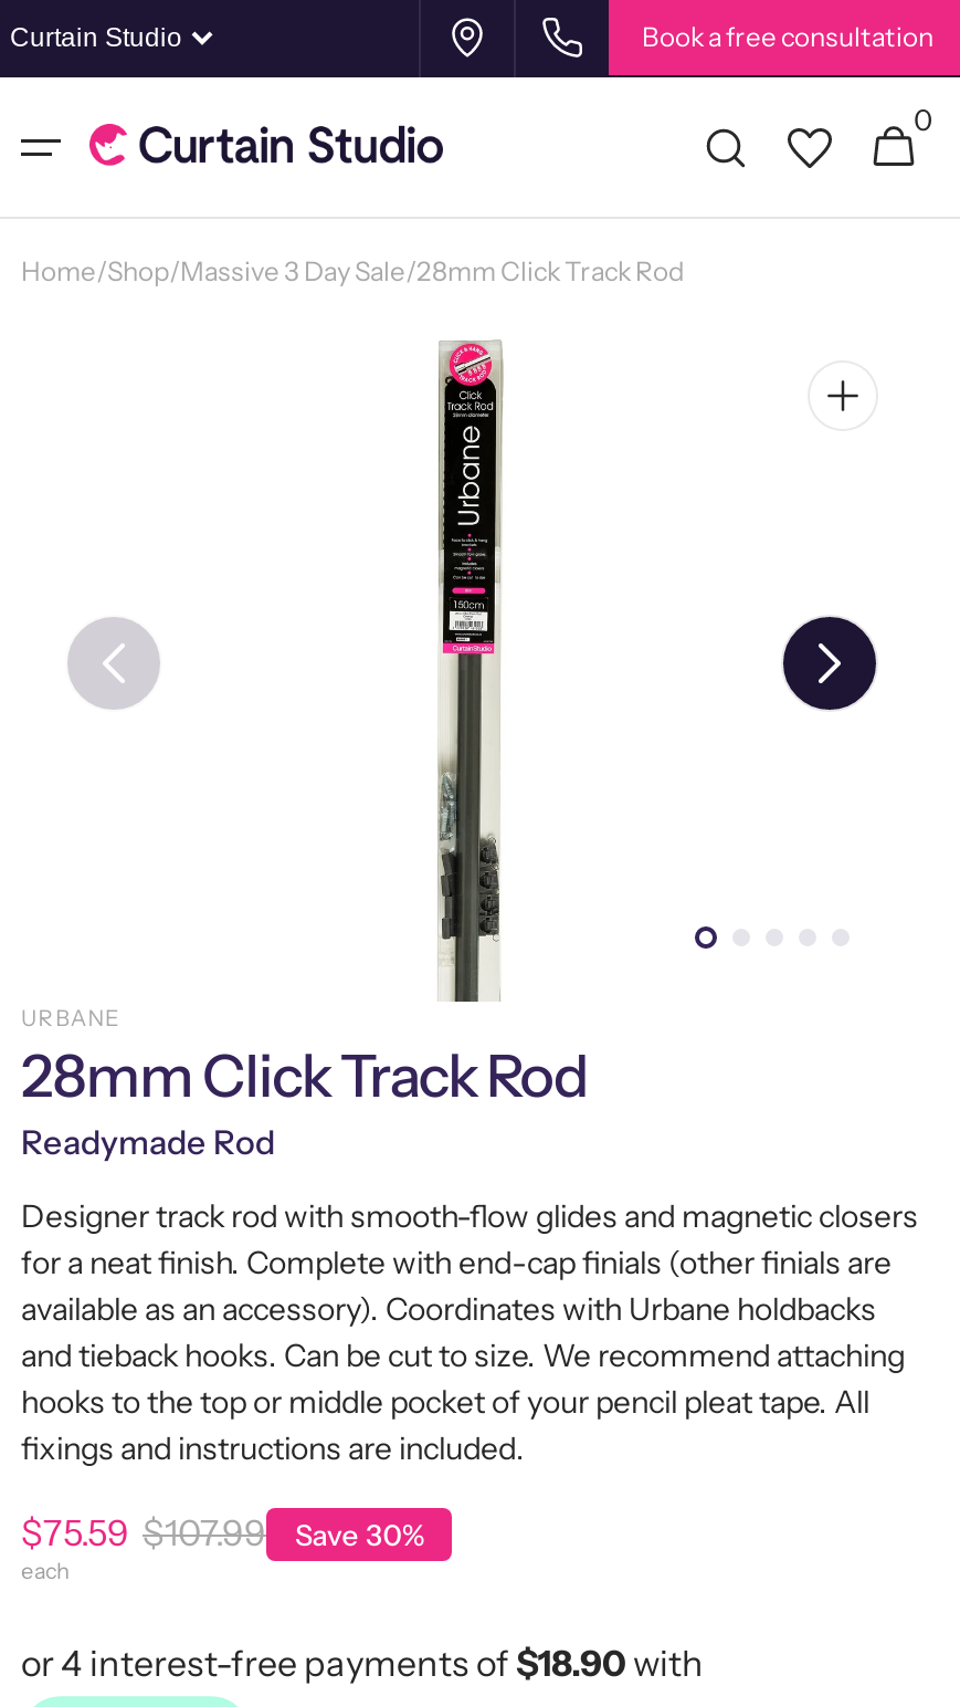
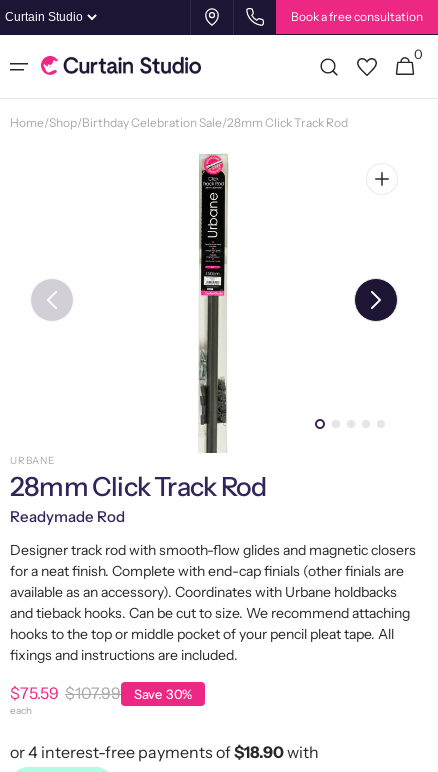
[21,254,684,287] Home/Shop/Massive 3 Day Sale/28mm Click Track Rod -> [10,115,348,130] Home/Shop/Birthday Celebration Sale/28mm Click Track Rod

